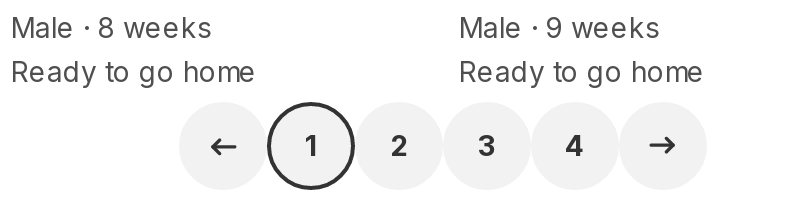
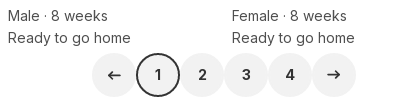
[459,10,659,44] Male · 9 weeks -> [232,7,347,24] Female · 8 weeks

